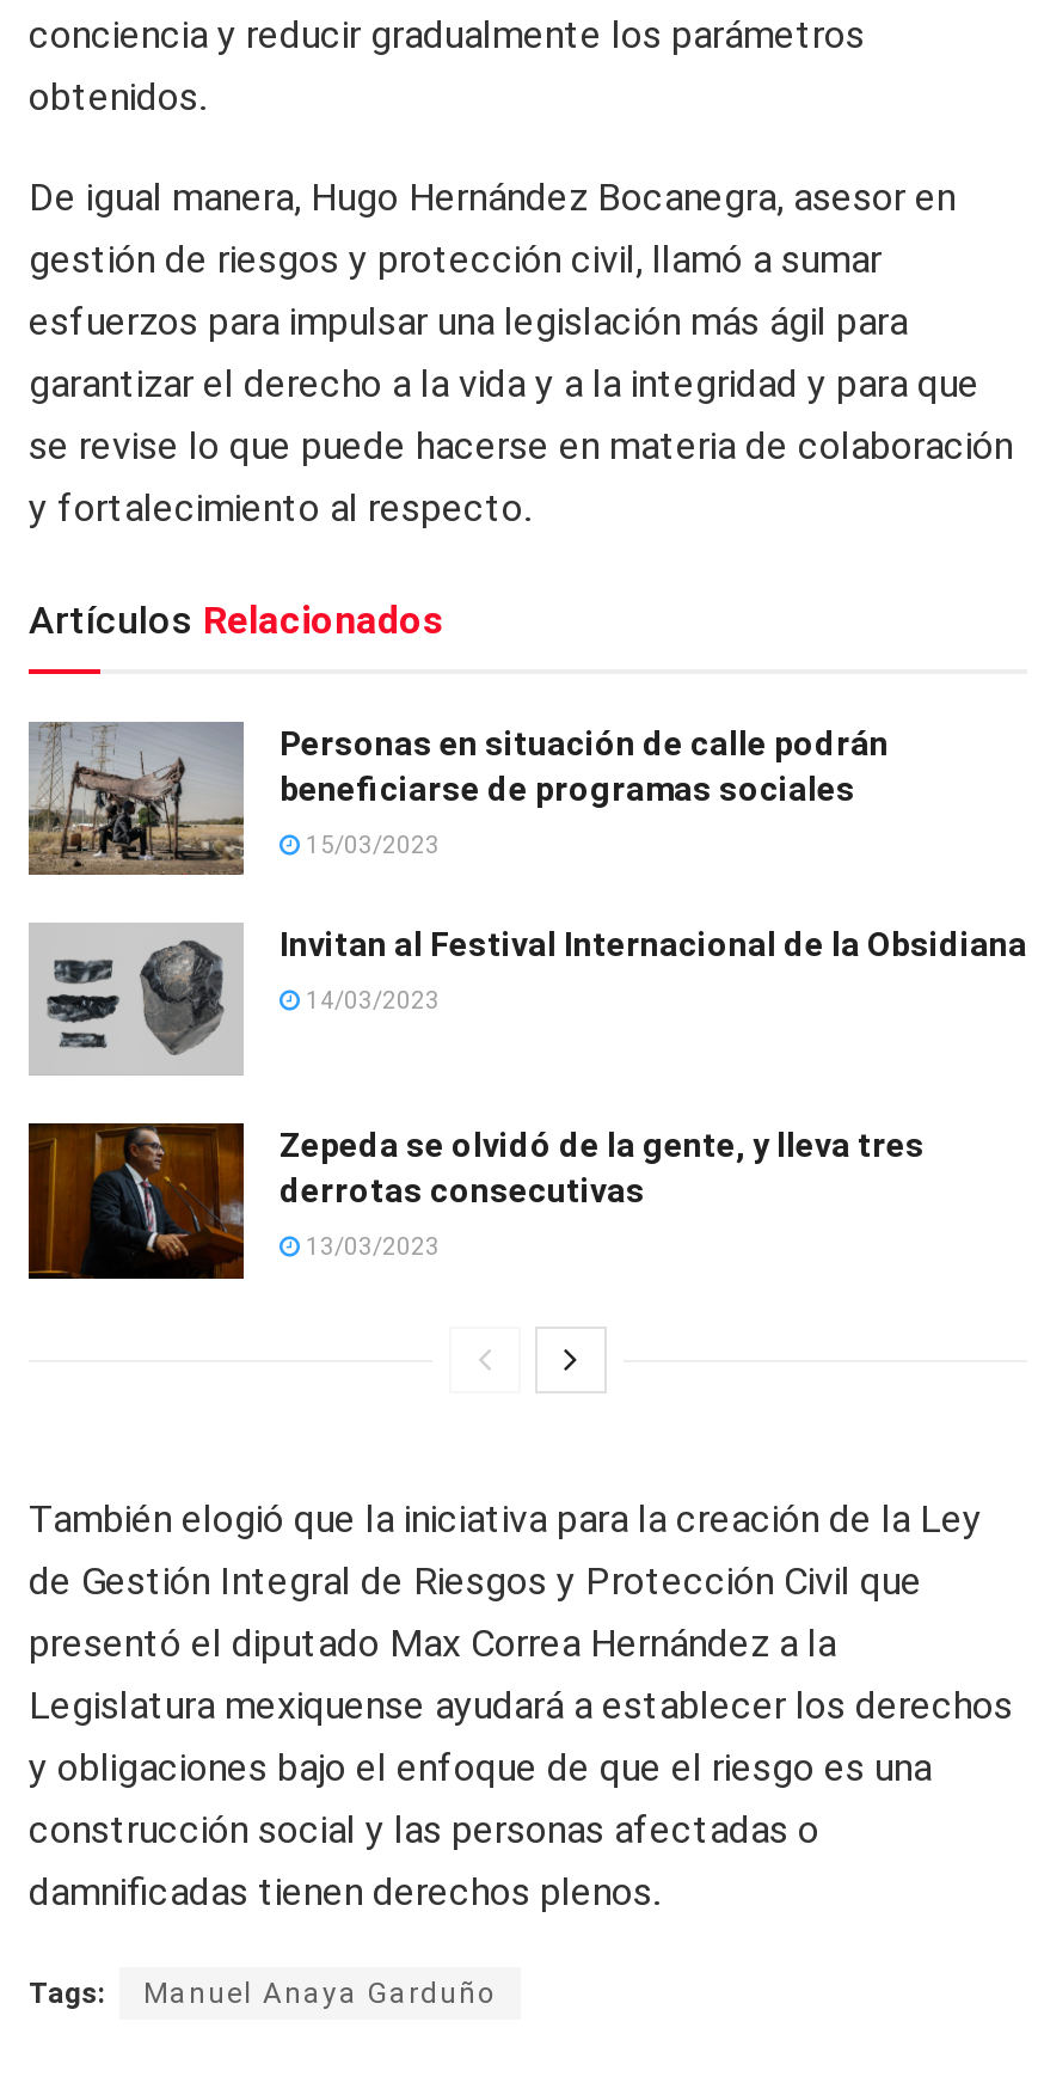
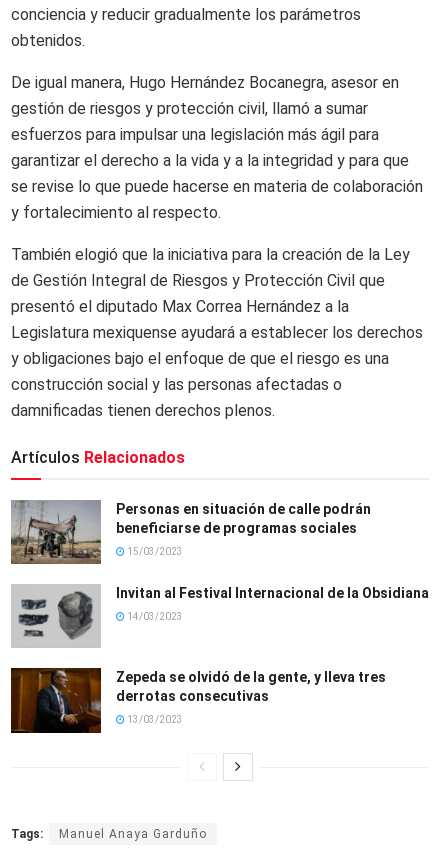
moved [24,597,1027,1261] -> [9,448,429,725]: [image] | Artículos Relacionados | Personas en situación de calle podrán | ... | derrotas consecutivas | 13/03/2023
moved [29,1496,1013,1914] -> [11,245,423,420]: También elogió que la iniciativa para la creación de la Ley | de Gestión Integral de Riesgos y Protección Civil que | presentó el diputado Max Correa Hernández a la | Legislatura mexiquense ayudará a establecer los derechos | y obligaciones bajo el enfoque de que el riesgo es una | construcción social y las personas afectadas o | damnificadas tienen derechos plenos.

